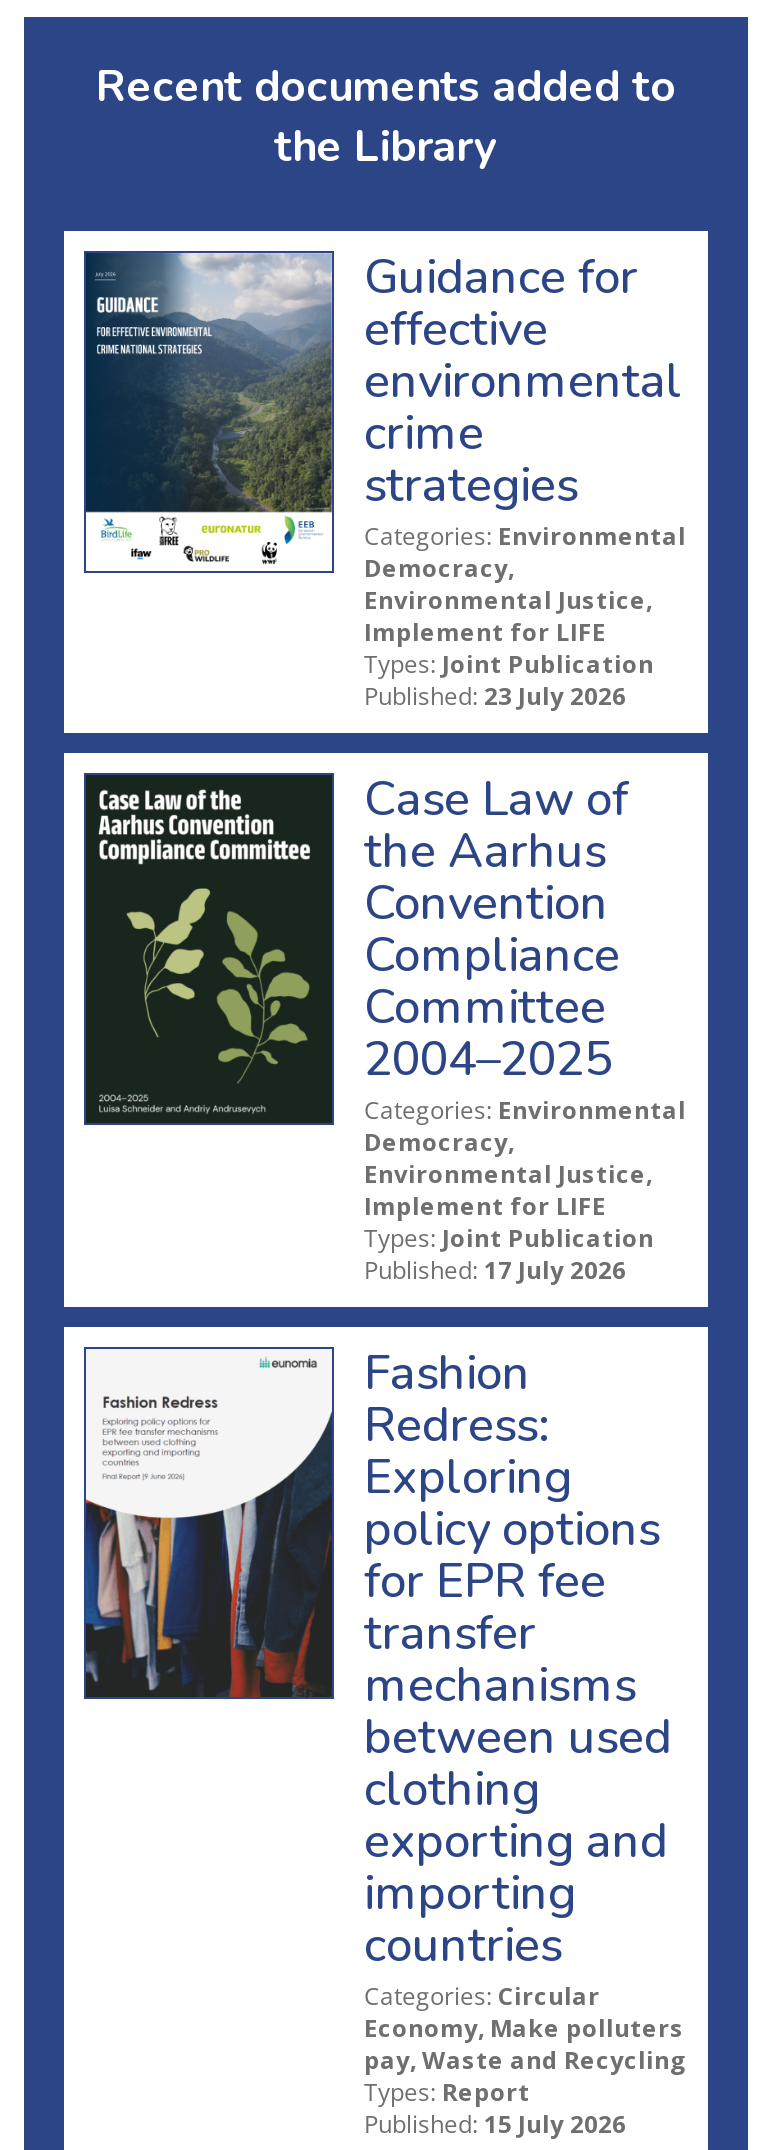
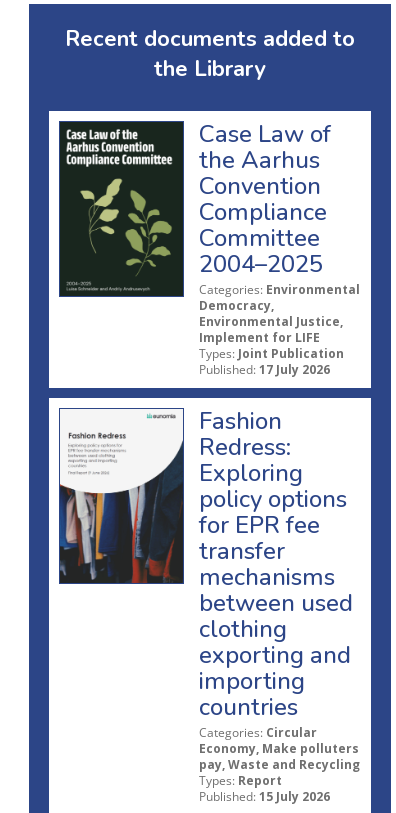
[84,244,686,712] [image] | Guidance for | effective | environmental | crime | strategies | Categories: Environmental | Democracy, | Environmental Justice, | Implement for LIFE | Types: Joint Publication | Published: 23 July 2026 -> none

